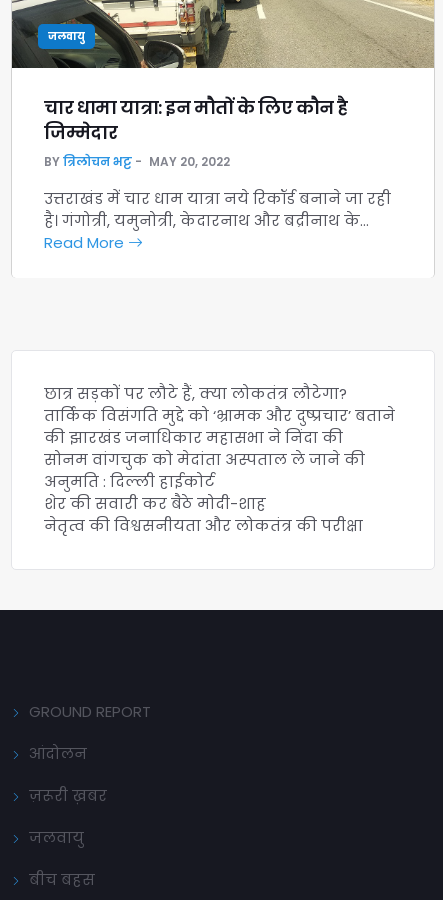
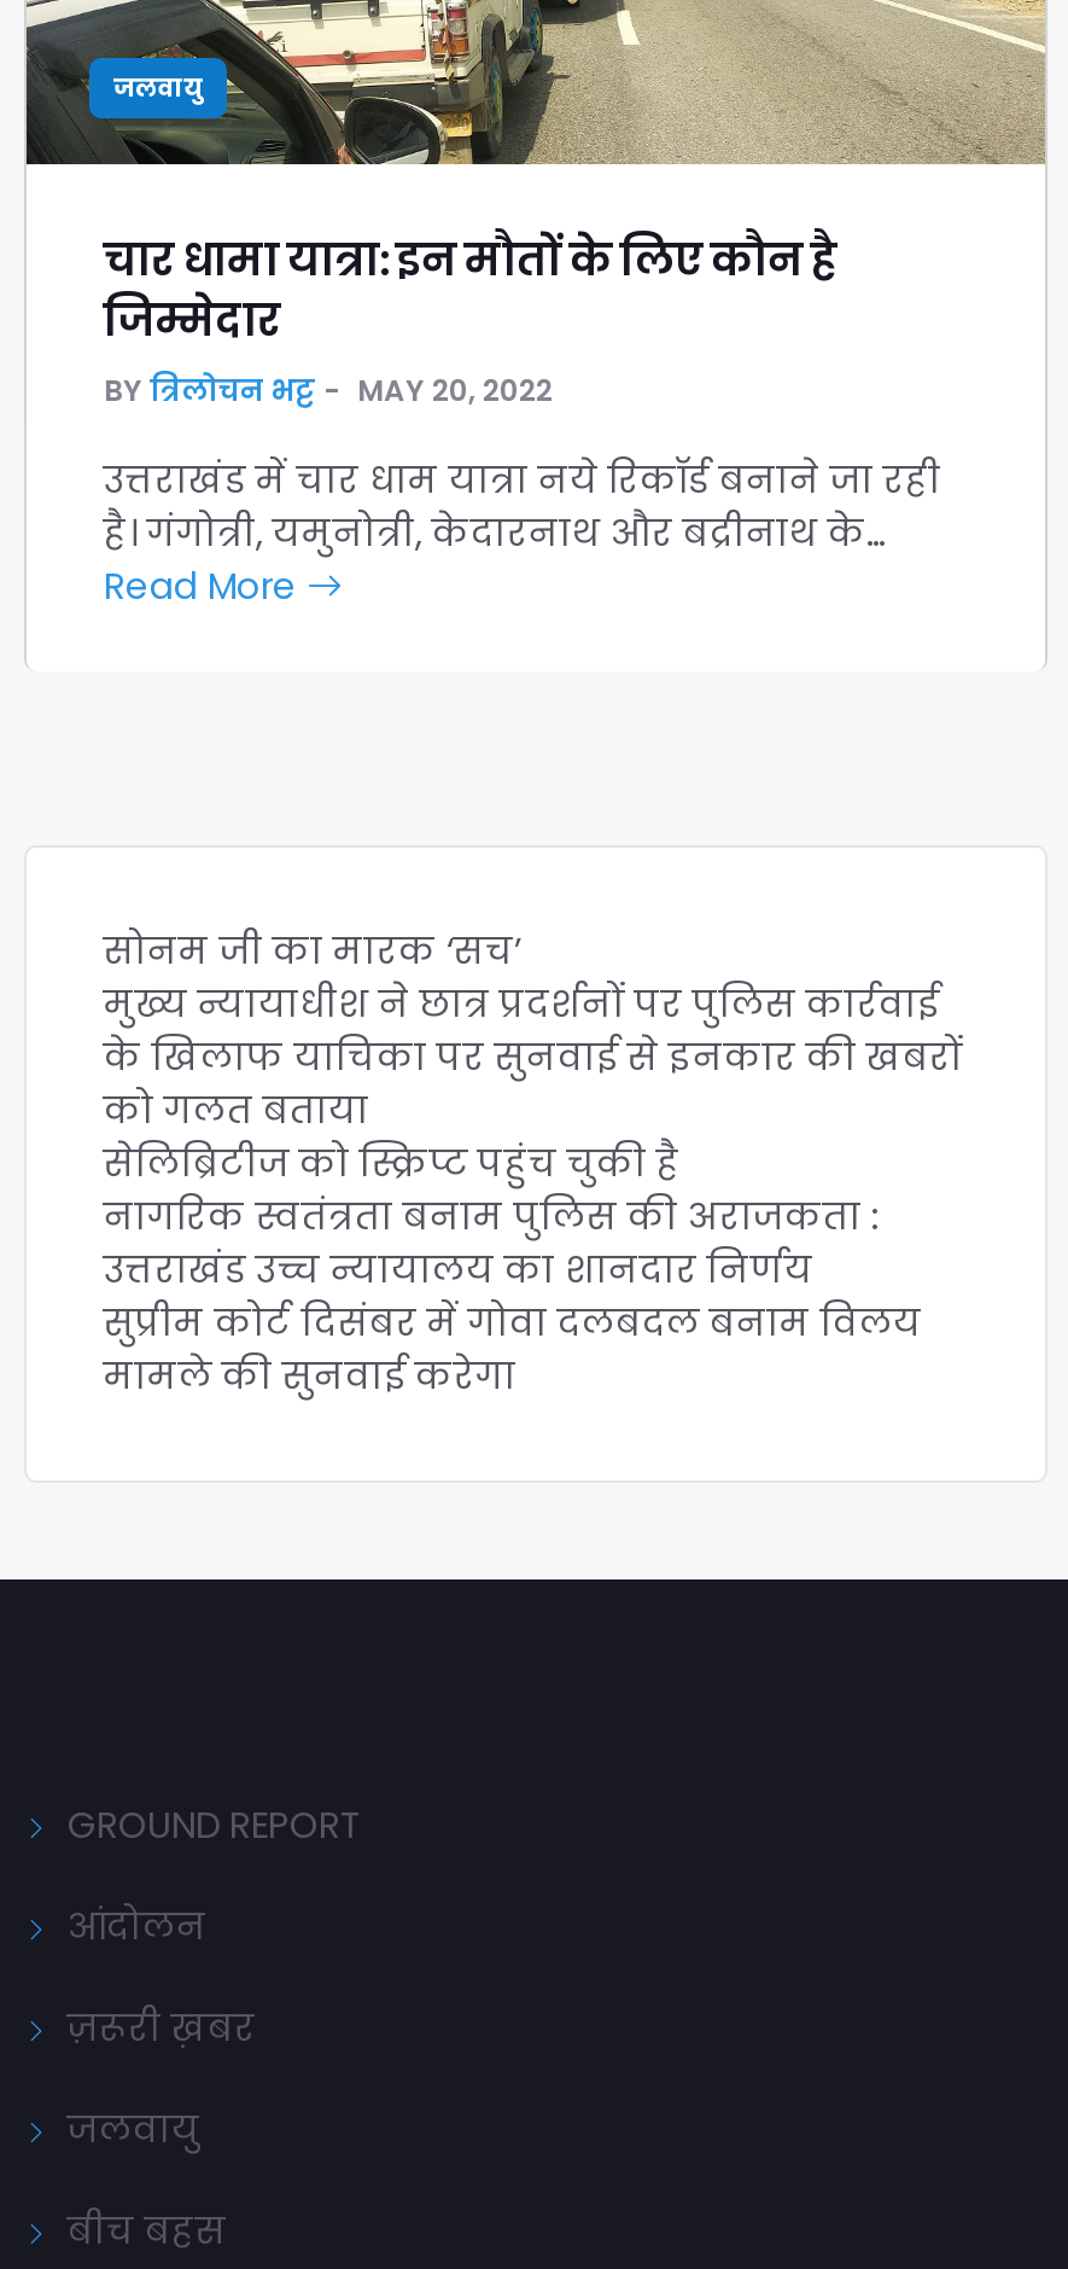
[44,383,395,536] छात्र सड़कों पर लौटे हैं, क्या लोकतंत्र लौटेगा? | तार्किक विसंगति मुद्दे को ‘भ्रामक और दुष्प्रचार’ बताने | की झारखंड जनाधिकार महासभा ने निंदा की | सोनम वांगचुक को मेदांता अस्पताल ले जाने की | अनुमति : दिल्ली हाईकोर्ट | शेर की सवारी कर बैठे मोदी-शाह | नेतृत्व की विश्वसनीयता और लोकतंत्र की परीक्षा -> [104,925,963,1401] सोनम जी का मारक ‘सच’ | मुख्य न्यायाधीश ने छात्र प्रदर्शनों पर पुलिस कार्रवाई | के खिलाफ याचिका पर सुनवाई से इनकार की खबरों | को गलत बताया | सेलिब्रिटीज को स्क्रिप्ट पहुंच चुकी है | नागरिक स्वतंत्रता बनाम पुलिस की अराजकता : | उत्तराखंड उच्च न्यायालय का शानदार निर्णय | सुप्रीम कोर्ट दिसंबर में गोवा दलबदल बनाम विलय | मामले की सुनवाई करेगा

